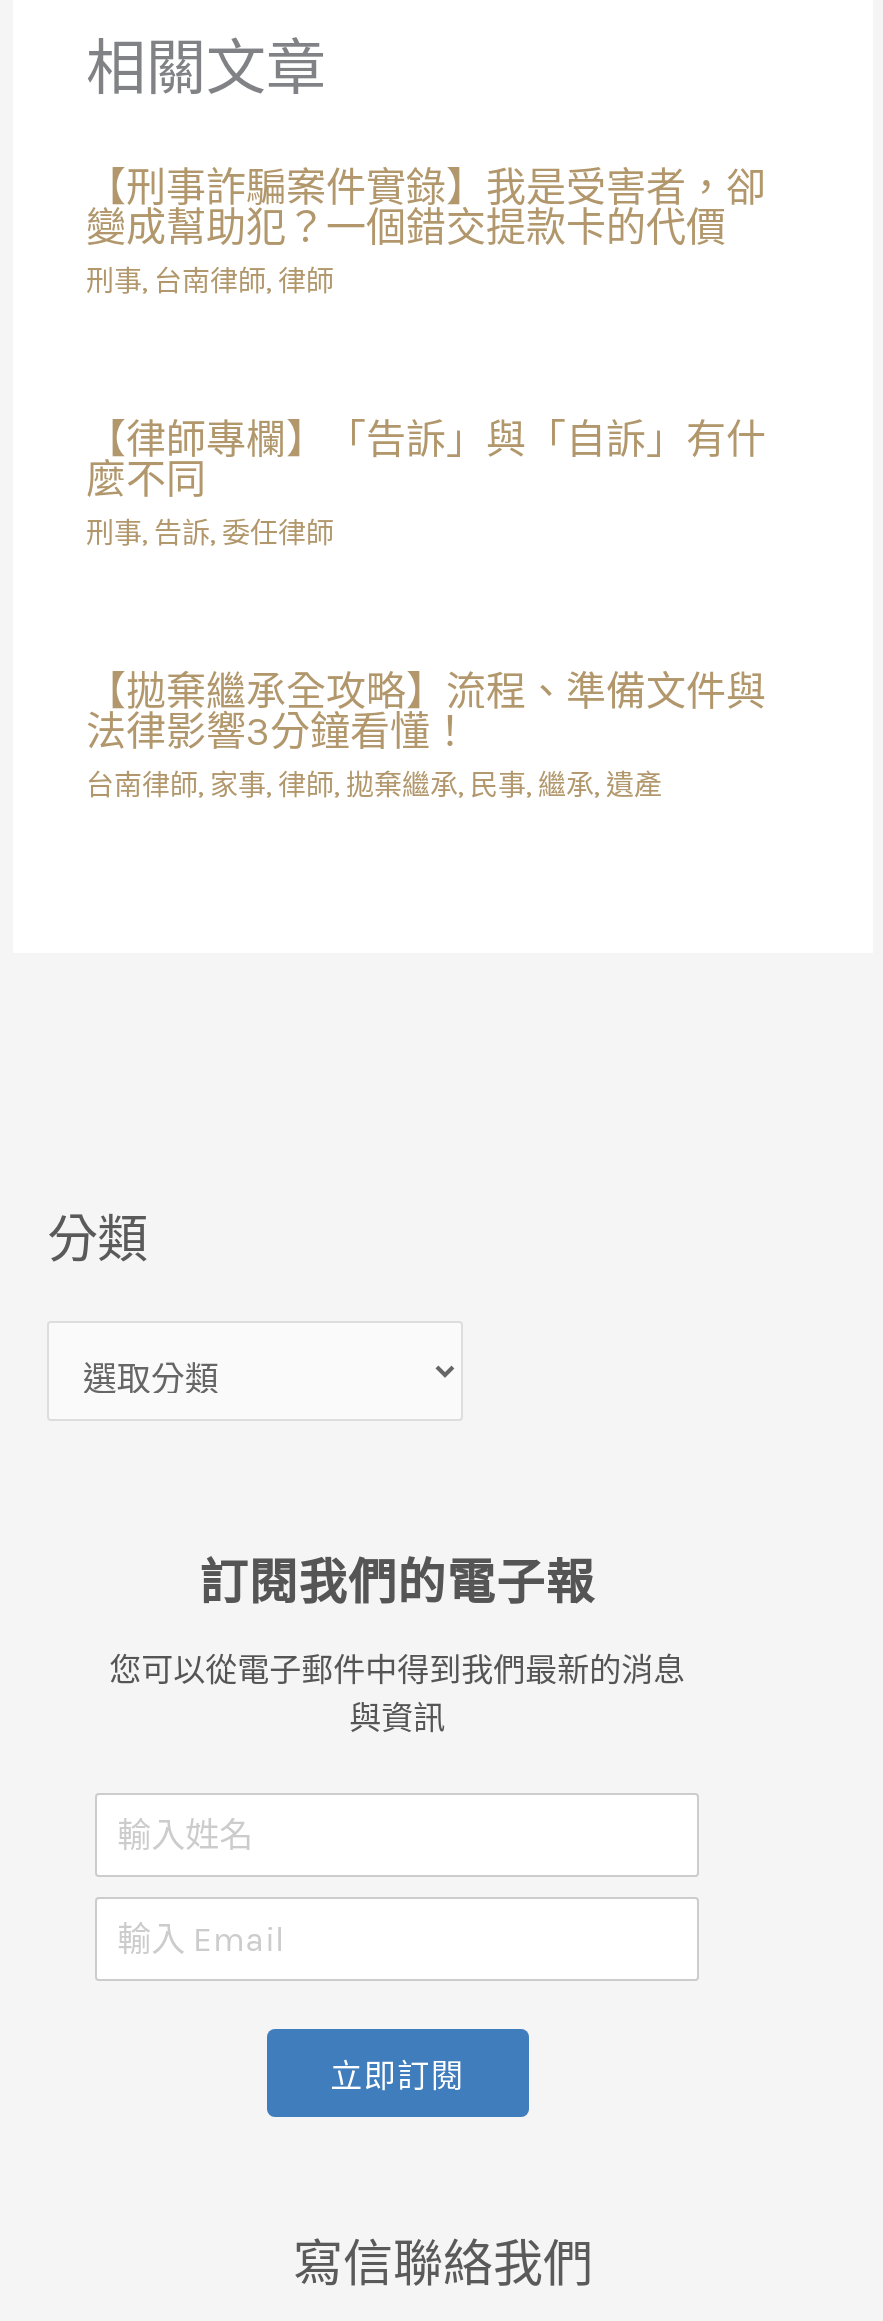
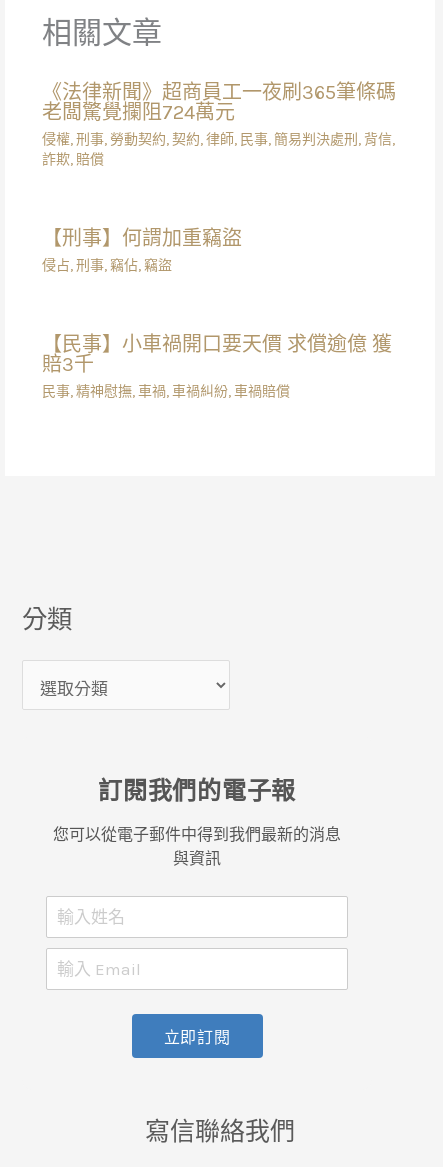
[86,164,766,298] 【刑事詐騙案件實錄】我是受害者，卻 | 變成幫助犯？一個錯交提款卡的代價 | 刑事,台南律師,律師 -> [41,81,395,168] 《法律新聞》超商員工一夜刷365筆條碼 | 老闆驚覺攔阻724萬元 | 侵權,刑事,勞動契約,契約,律師,民事,簡易判決處刑,背信, | 詐欺,賠償
[86,416,766,550] 【律師專欄】「告訴」與「自訴」有什 | 麼不同 | 刑事,告訴,委任律師 -> [41,227,241,274] 【刑事】何謂加重竊盜 | 侵占,刑事,竊佔,竊盜
[86,668,766,802] 【拋棄繼承全攻略】流程、準備文件與 | 法律影響3分鐘看懂！ | 台南律師,家事,律師,拋棄繼承,民事,繼承,遺產 -> [41,333,391,400] 【民事】小車禍開口要天價 求償逾億 獲 | 賠3千 | 民事,精神慰撫,車禍,車禍糾紛,車禍賠償

